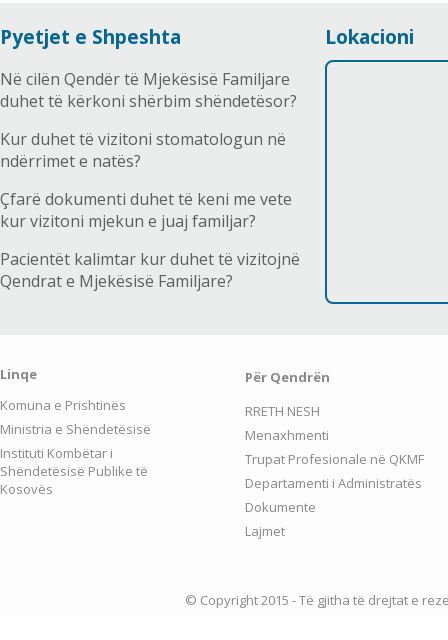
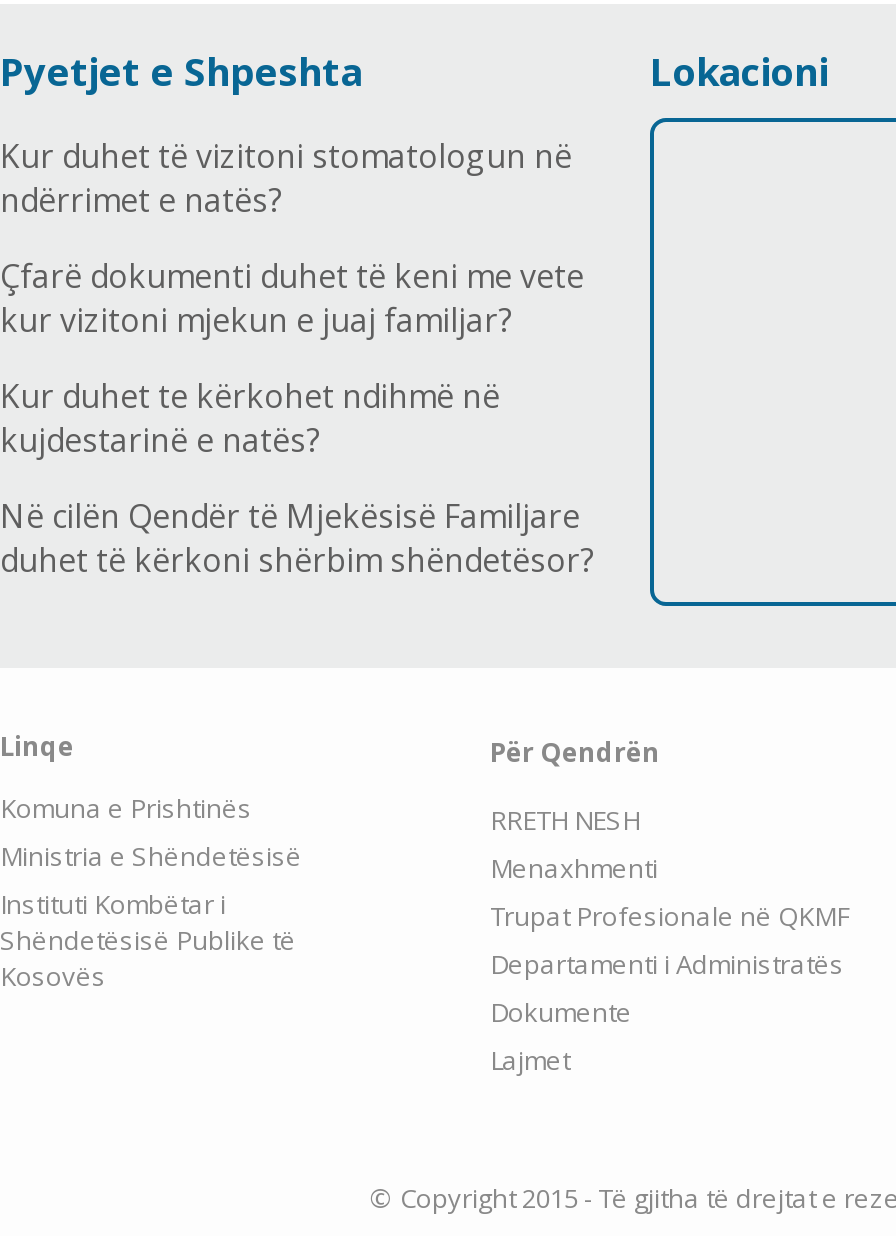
moved [0,68,297,112] -> [0,494,594,582]: Në cilën Qendër të Mjekësisë Familjare | duhet të kërkoni shërbim shëndetësor?
moved [0,128,292,232] -> [0,134,584,342]: Kur duhet të vizitoni stomatologun në | ndërrimet e natës? | Çfarë dokumenti duhet të keni me vete | kur vizitoni mjekun e juaj familjar?
[0,248,300,292] Pacientët kalimtar kur duhet të vizitojnë | Qendrat e Mjekësisë Familjare? -> [0,374,500,462] Kur duhet te kërkohet ndihmë në | kujdestarinë e natës?

